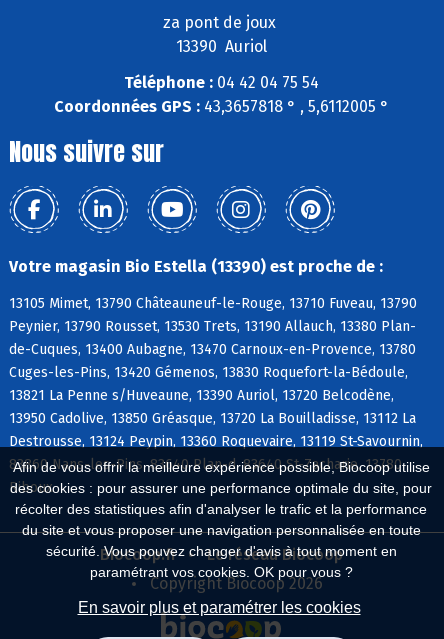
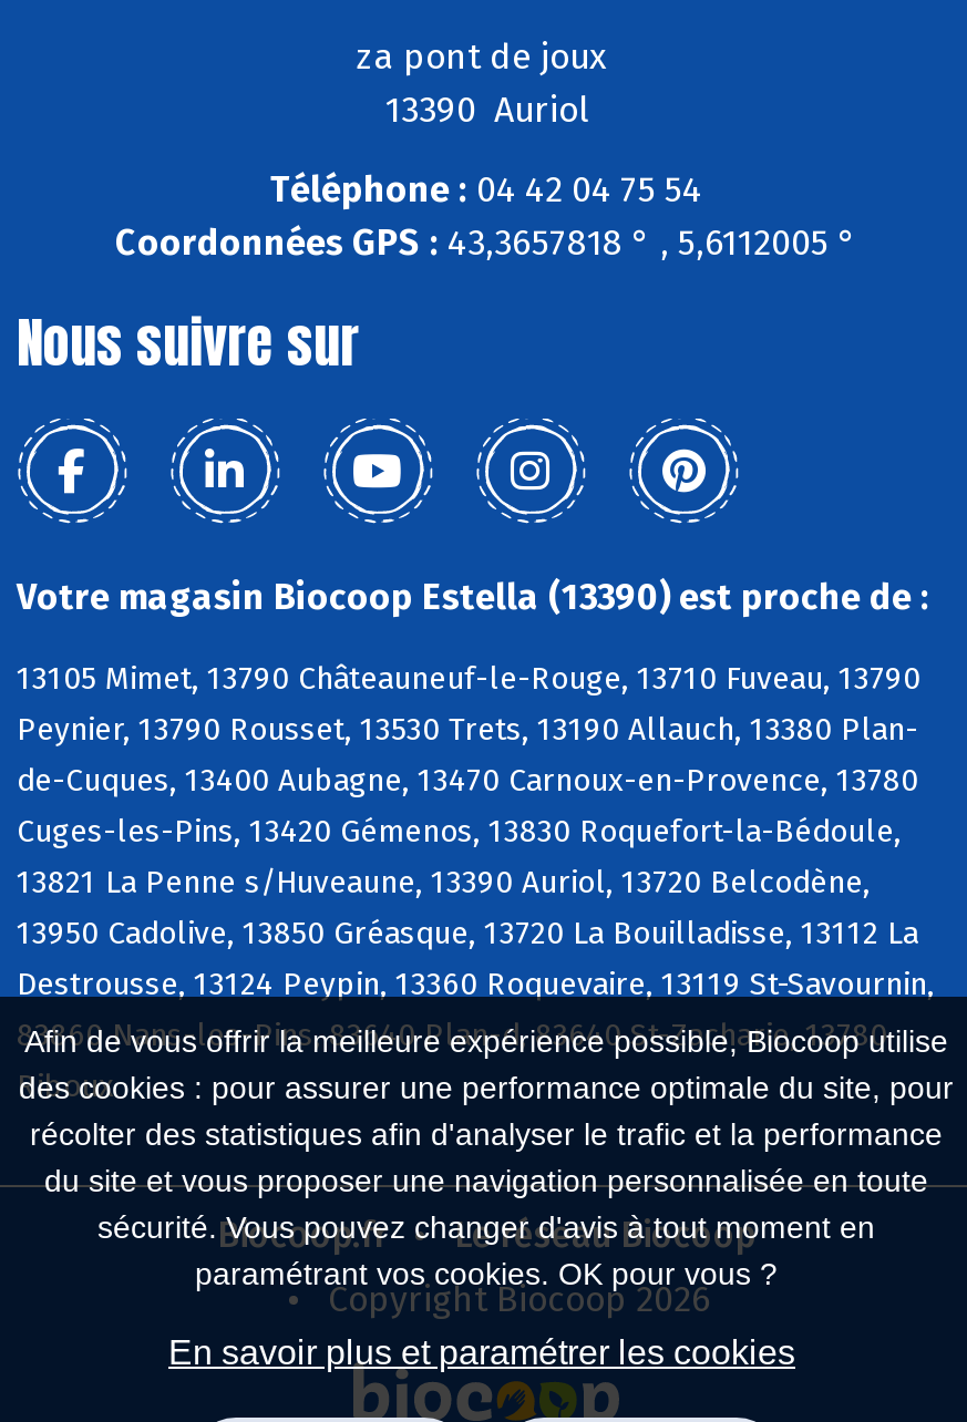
[9,257,383,276] Votre magasin Bio Estella (13390) est proche de : -> [17,577,929,619] Votre magasin Biocoop Estella (13390) est proche de :

